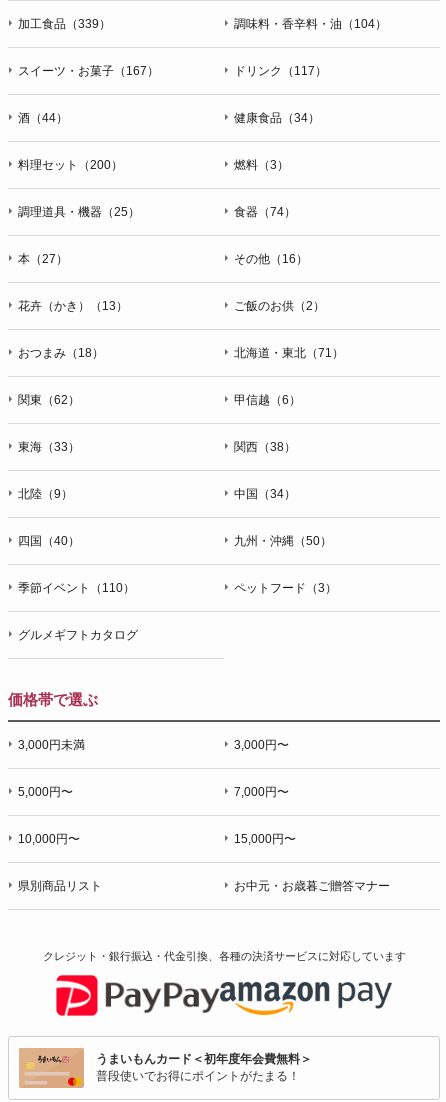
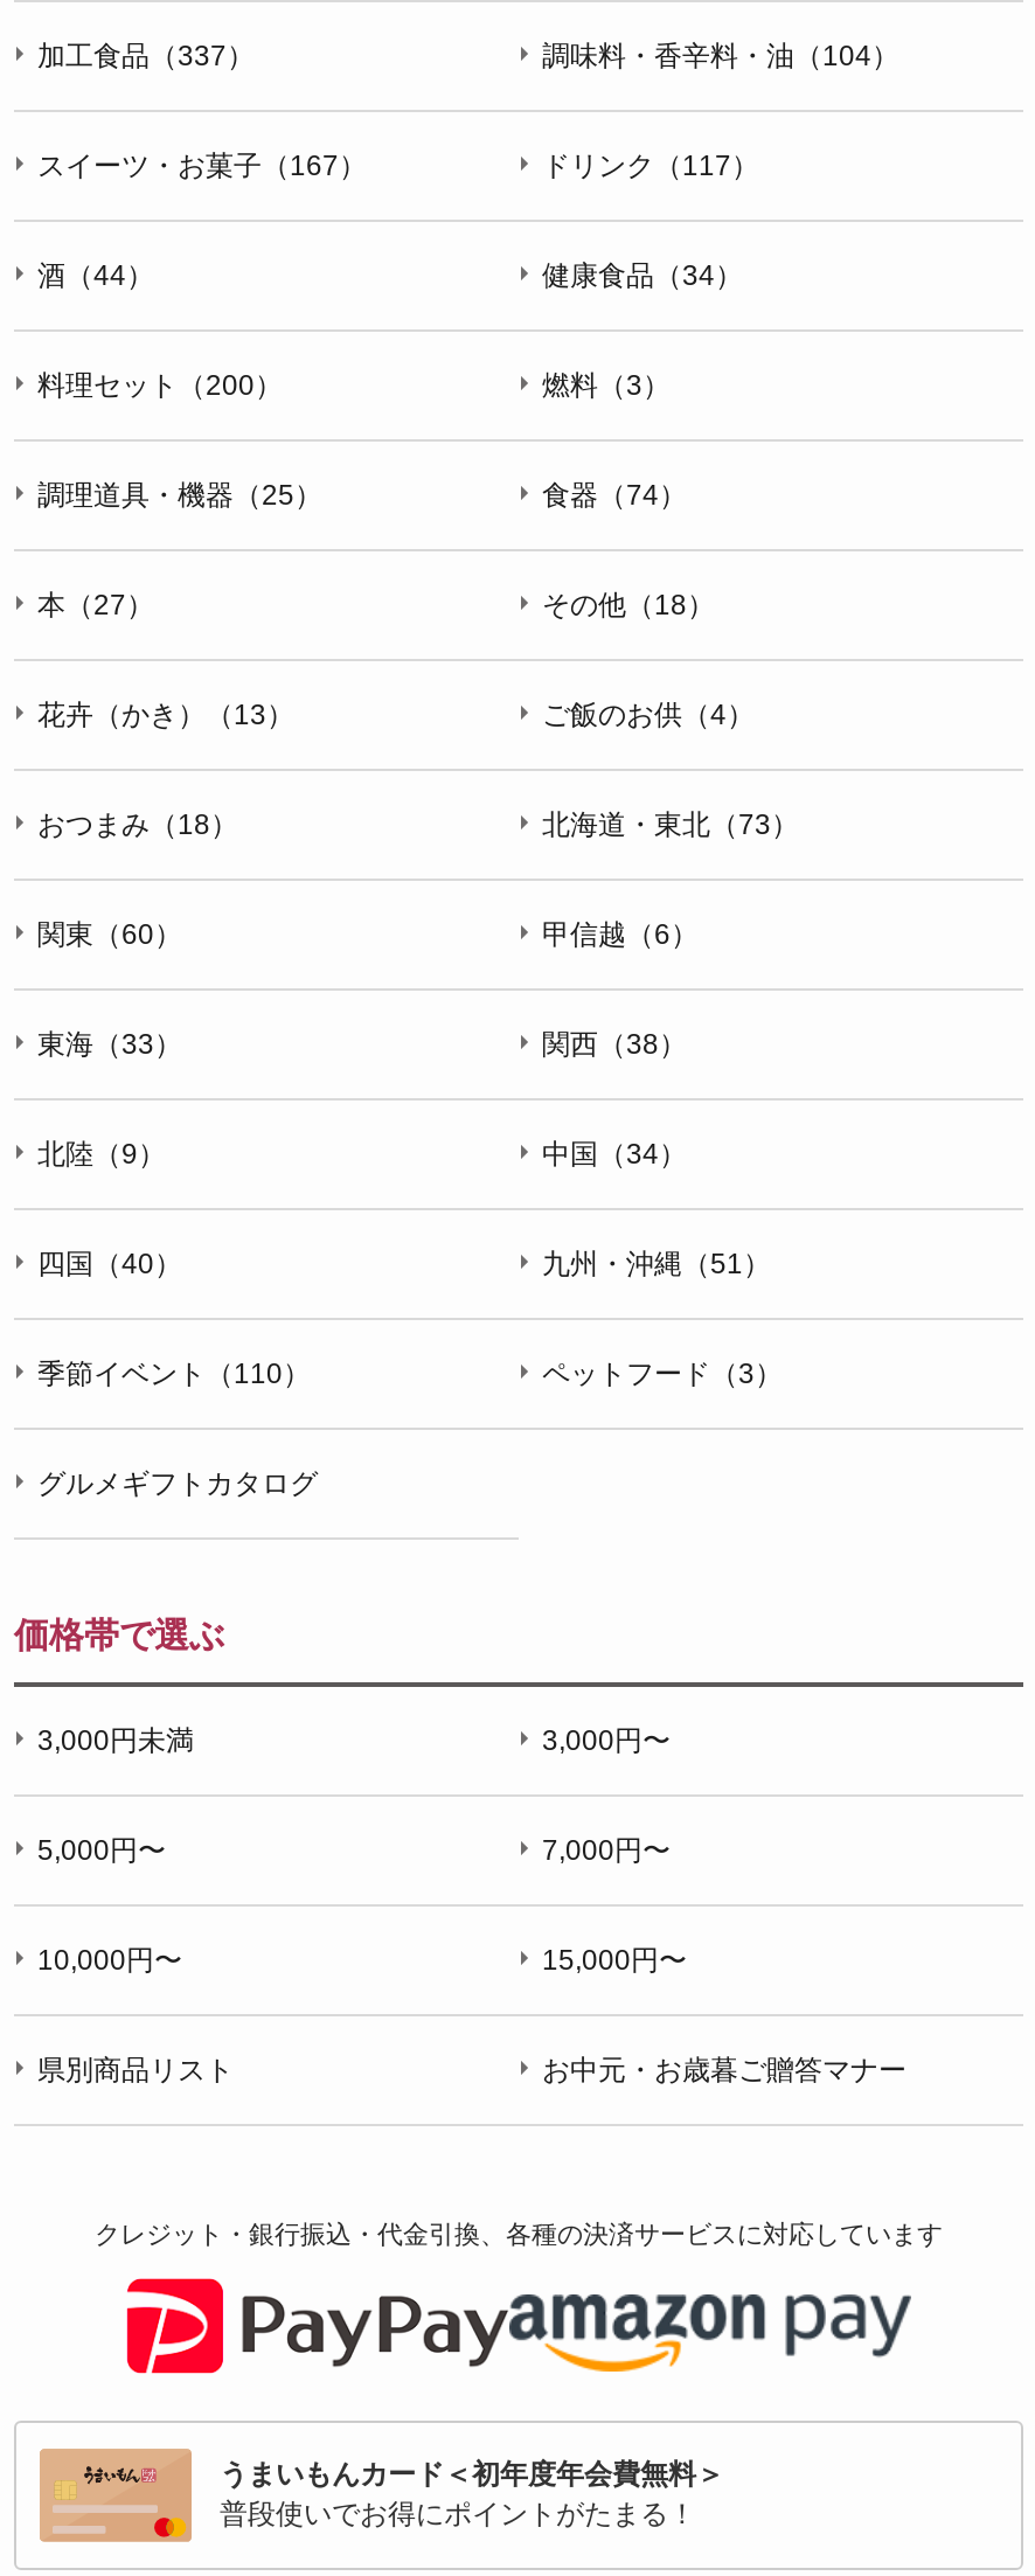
[18,17,111,31] 加工食品（339） -> [37,39,255,72] 加工食品（337）
[234,252,308,266] その他（16） -> [542,588,715,621] その他（18）
[234,299,325,313] ご飯のお供（2） -> [542,698,755,731] ご飯のお供（4）
[234,346,344,360] 北海道・東北（71） -> [542,808,799,841] 北海道・東北（73）
[18,393,80,407] 関東（62） -> [37,918,182,950] 関東（60）
[234,534,332,548] 九州・沖縄（50） -> [542,1247,771,1280] 九州・沖縄（51）

